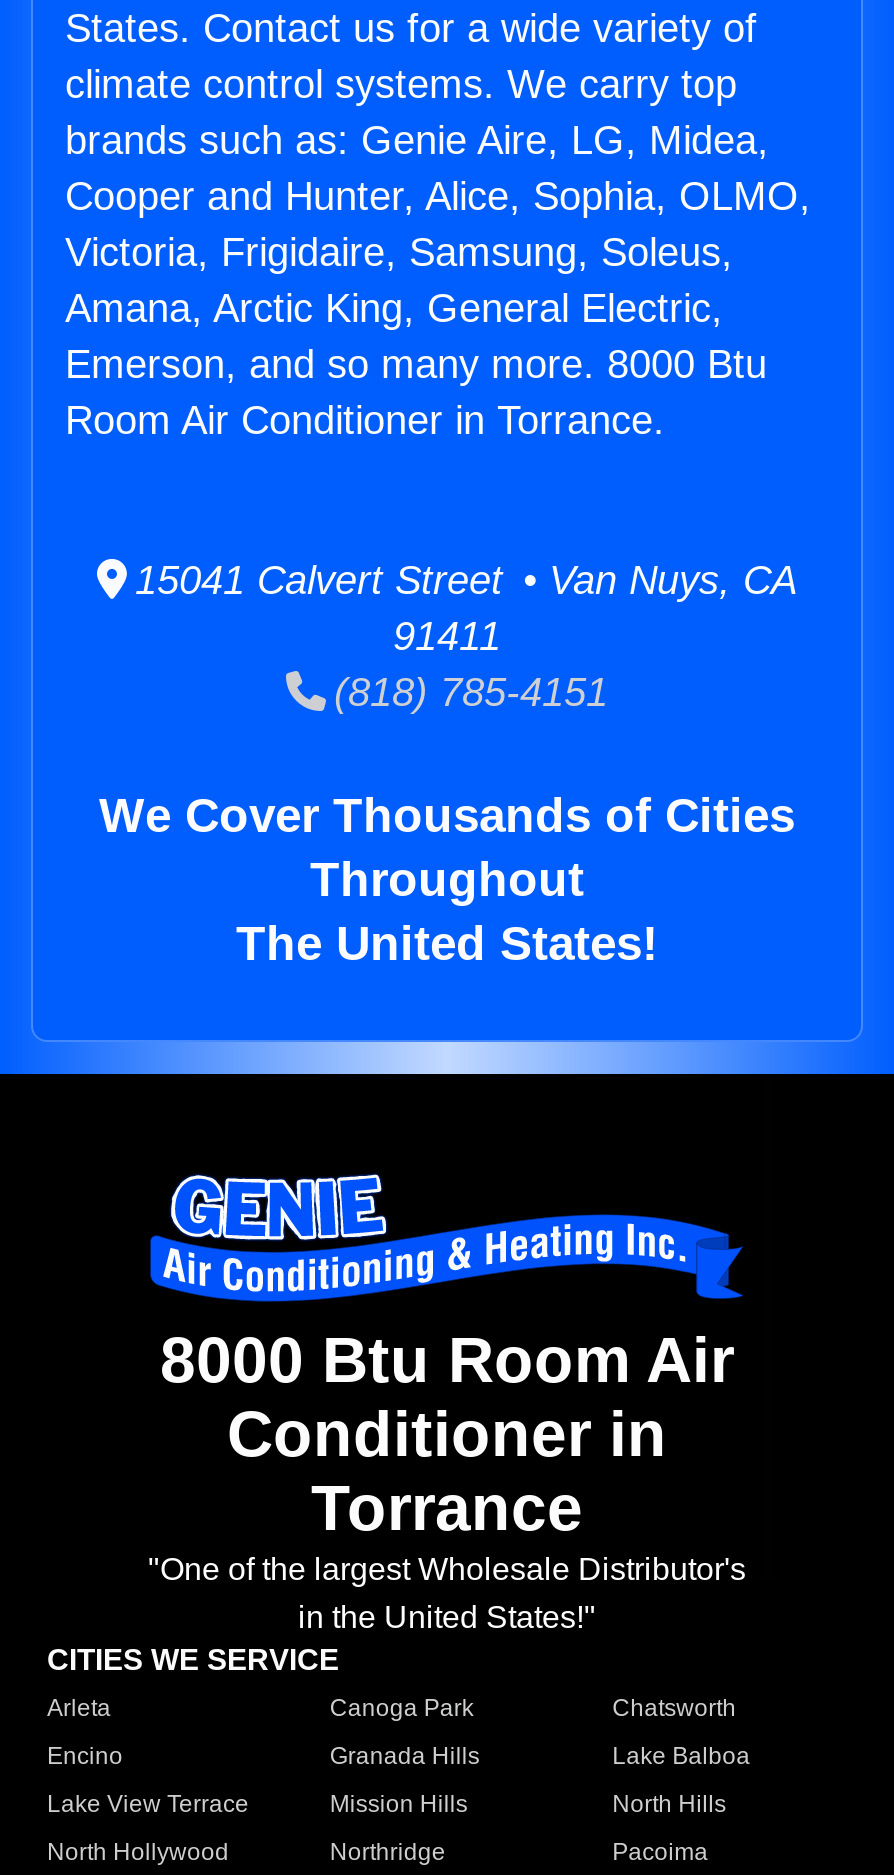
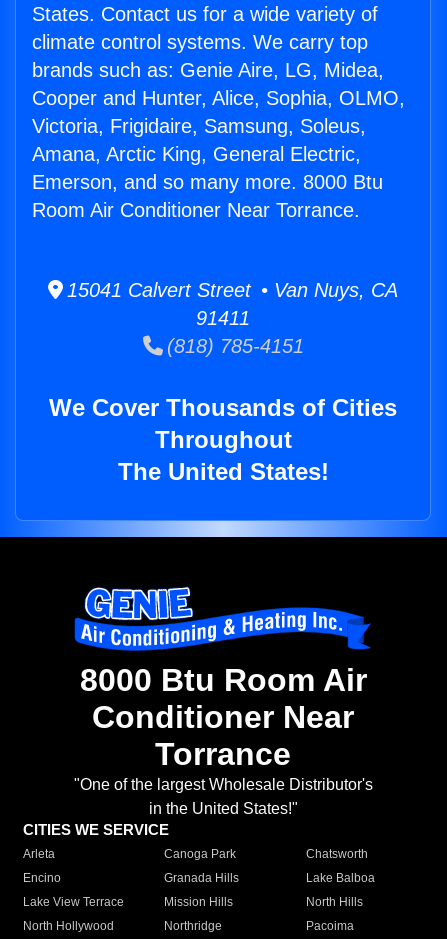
[65,398,665,442] Room Air Conditioner in Torrance. -> [32,199,360,221] Room Air Conditioner Near Torrance.
[227,1399,667,1471] Conditioner in -> [92,699,354,735] Conditioner Near

